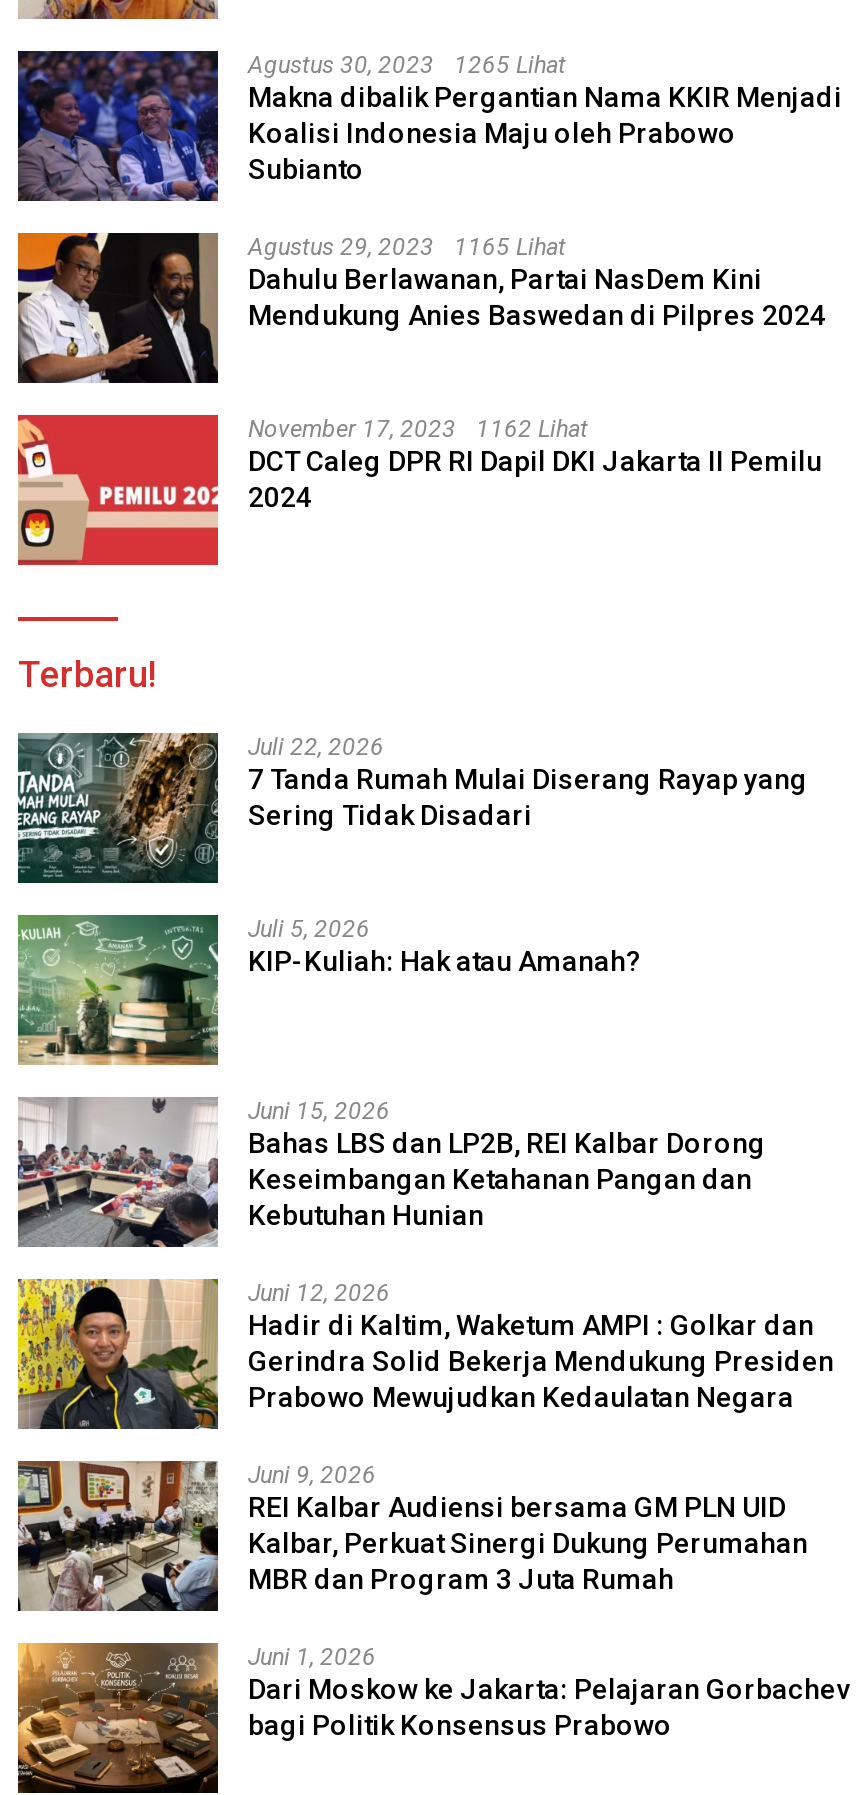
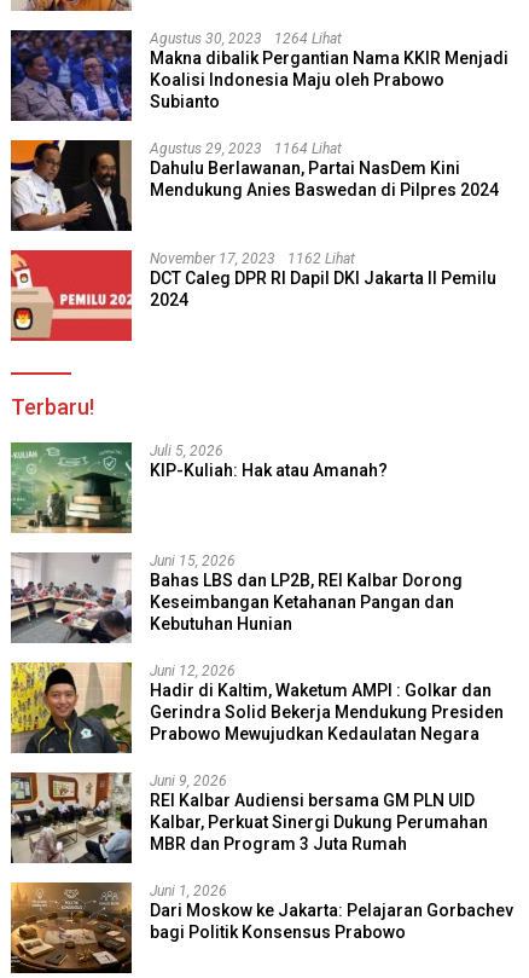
[248,51,566,79] Agustus 30, 2023 1265 Lihat -> [150,31,342,48] Agustus 30, 2023 1264 Lihat
[248,233,566,261] Agustus 29, 2023 1165 Lihat -> [150,141,342,158] Agustus 29, 2023 1164 Lihat
[16,730,808,886] [image] | Juli 22, 2026 | 7 Tanda Rumah Mulai Diserang Rayap yang | Sering Tidak Disadari -> none

